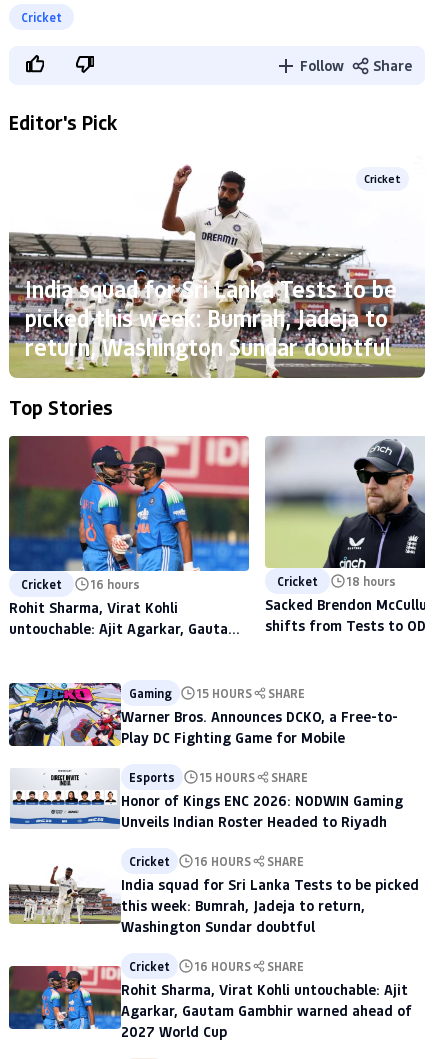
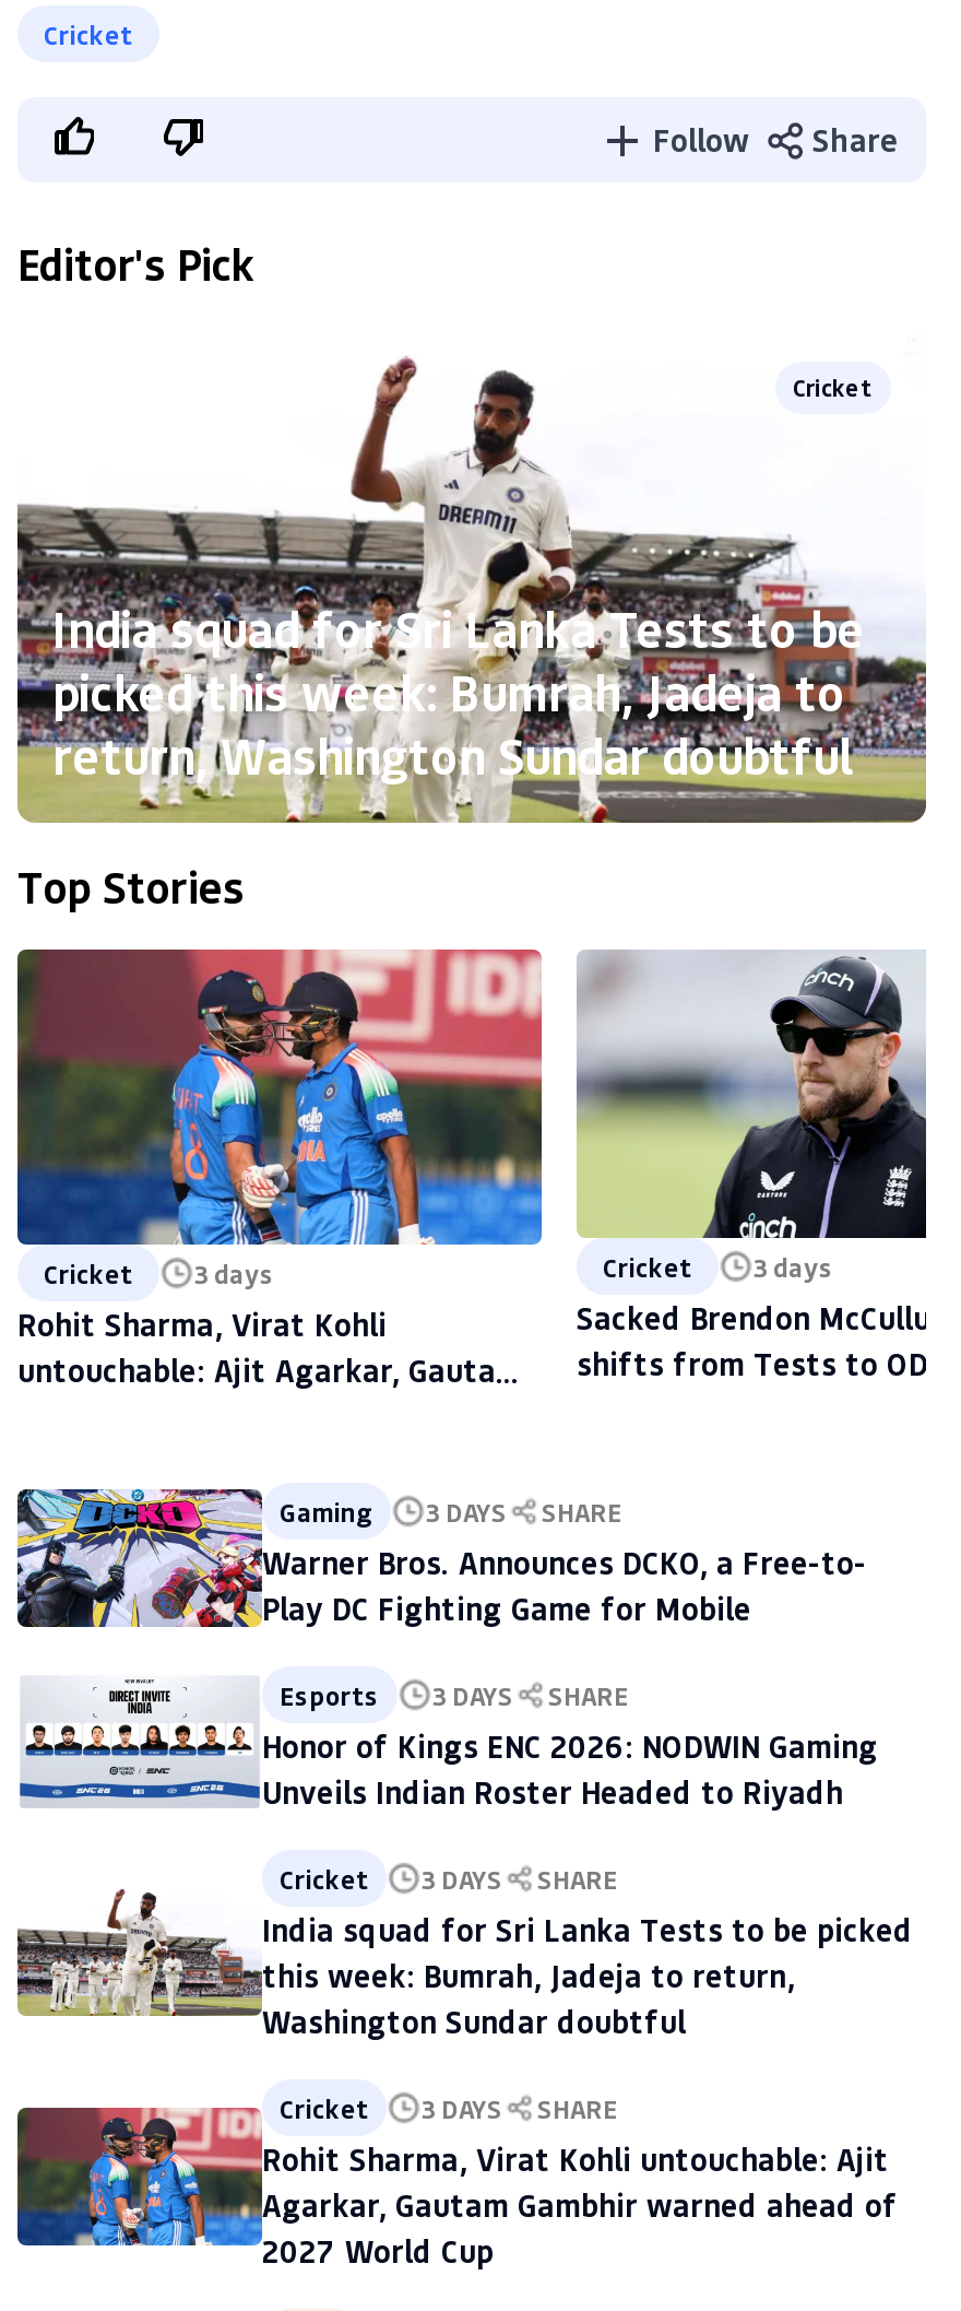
[21,576,140,592] Cricket 16 hours -> [44,1257,275,1292] Cricket 3 days
[277,573,396,589] Cricket 18 hours -> [603,1248,834,1283] Cricket 3 days
[129,685,305,701] Gaming 15 HOURS SHARE -> [280,1495,622,1530] Gaming 3 DAYS SHARE
[129,769,308,785] Esports 15 HOURS SHARE -> [280,1678,629,1713] Esports 3 DAYS SHARE
[129,853,304,869] Cricket 16 HOURS SHARE -> [280,1862,618,1897] Cricket 3 DAYS SHARE
[129,958,304,974] Cricket 16 HOURS SHARE -> [280,2091,618,2126] Cricket 3 DAYS SHARE

